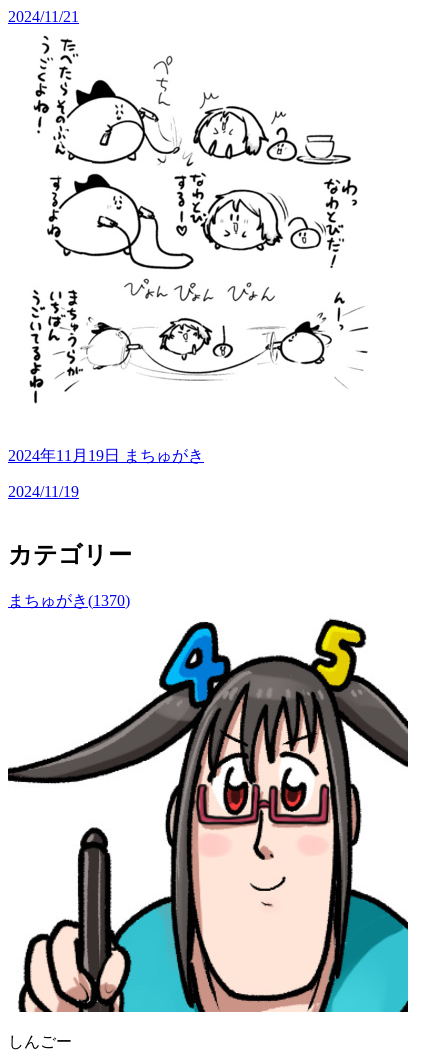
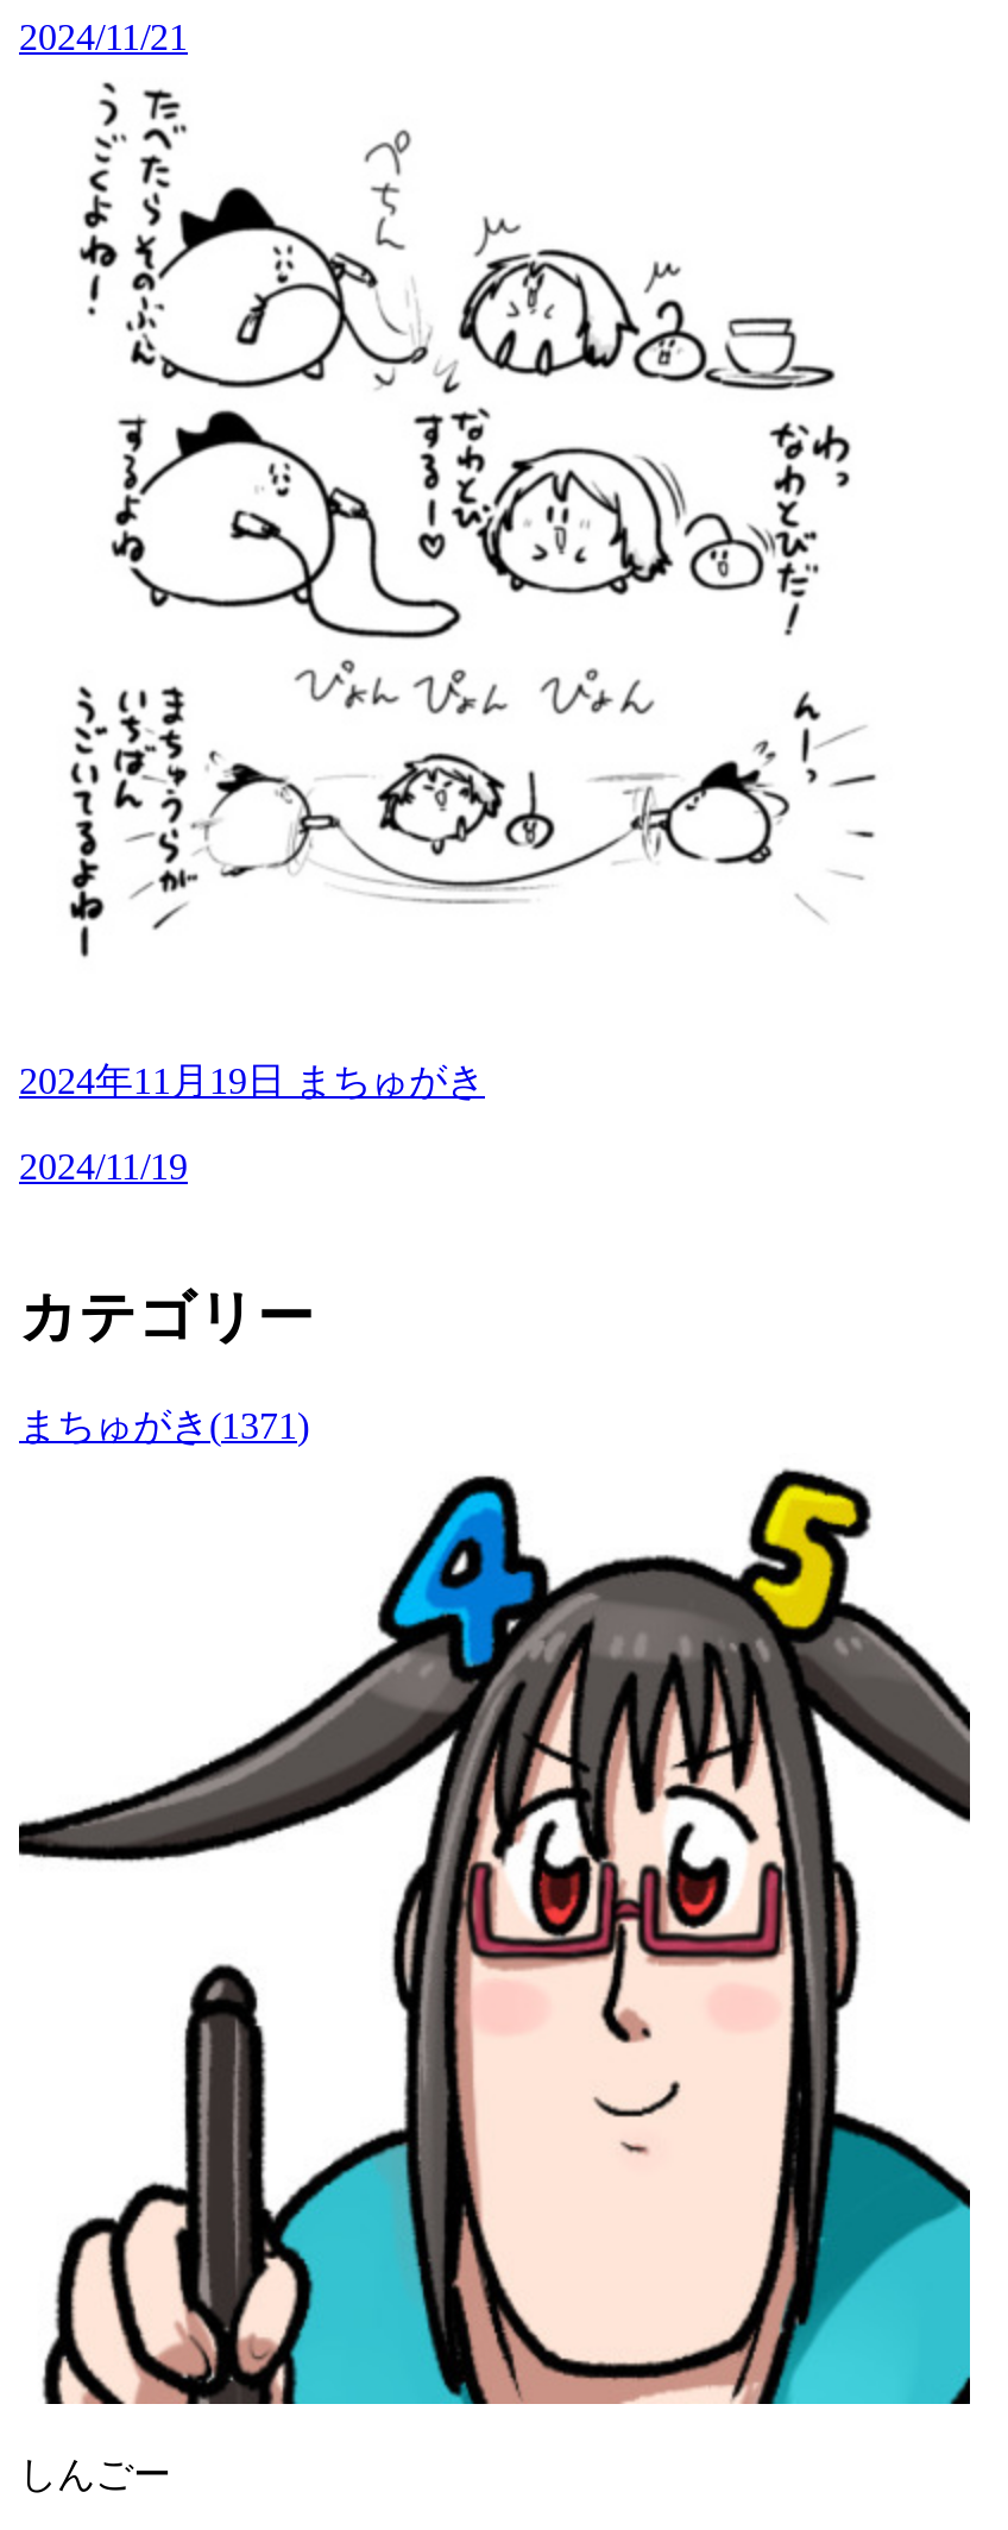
[8,592,130,609] まちゅがき(1370) -> [19,1406,309,1446] まちゅがき(1371)

